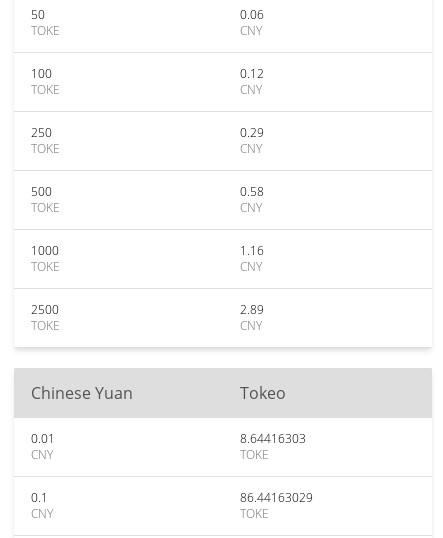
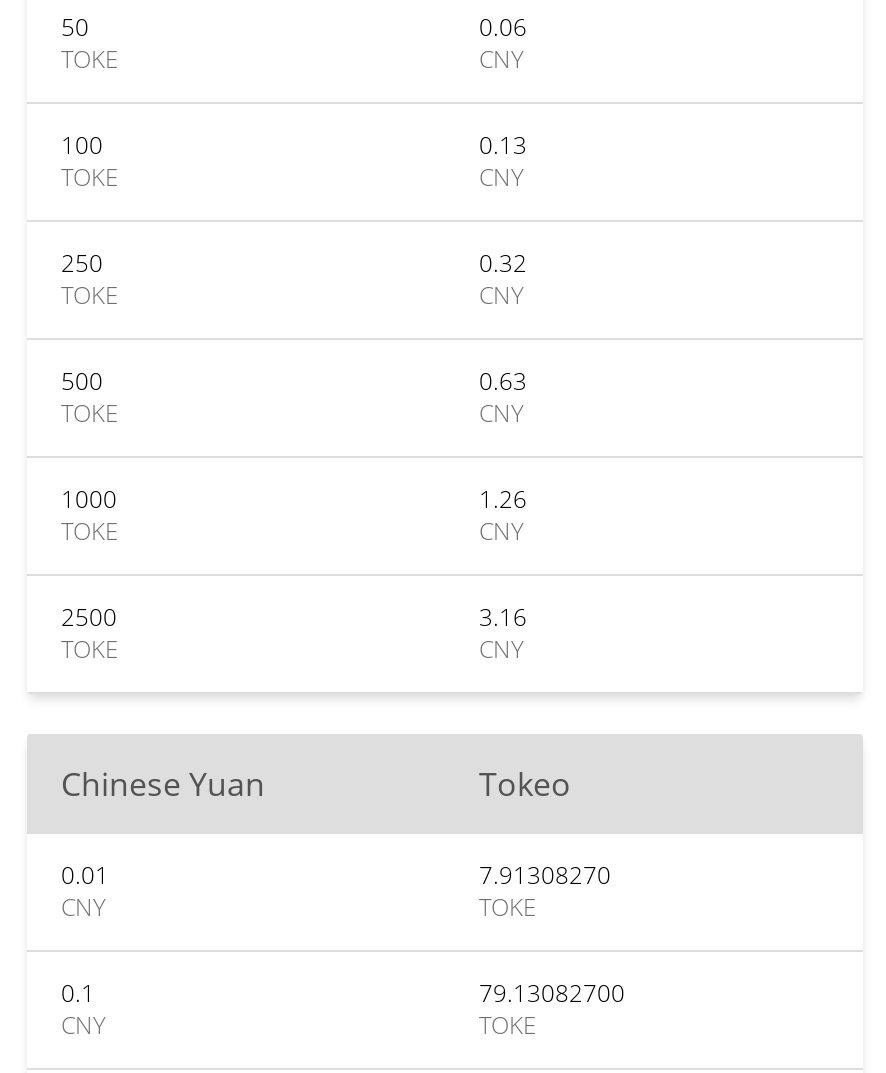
[240,65,264,82] 0.12 -> [479,128,527,162] 0.13
[240,124,264,141] 0.29 -> [479,246,527,280] 0.32
[240,183,264,200] 0.58 -> [479,364,527,398] 0.63
[240,242,264,259] 1.16 -> [479,482,527,516] 1.26
[240,301,264,318] 2.89 -> [479,600,527,634] 3.16
[240,430,306,447] 8.64416303 -> [479,858,611,892] 7.91308270
[240,489,313,506] 86.44163029 -> [479,976,625,1010] 79.13082700

